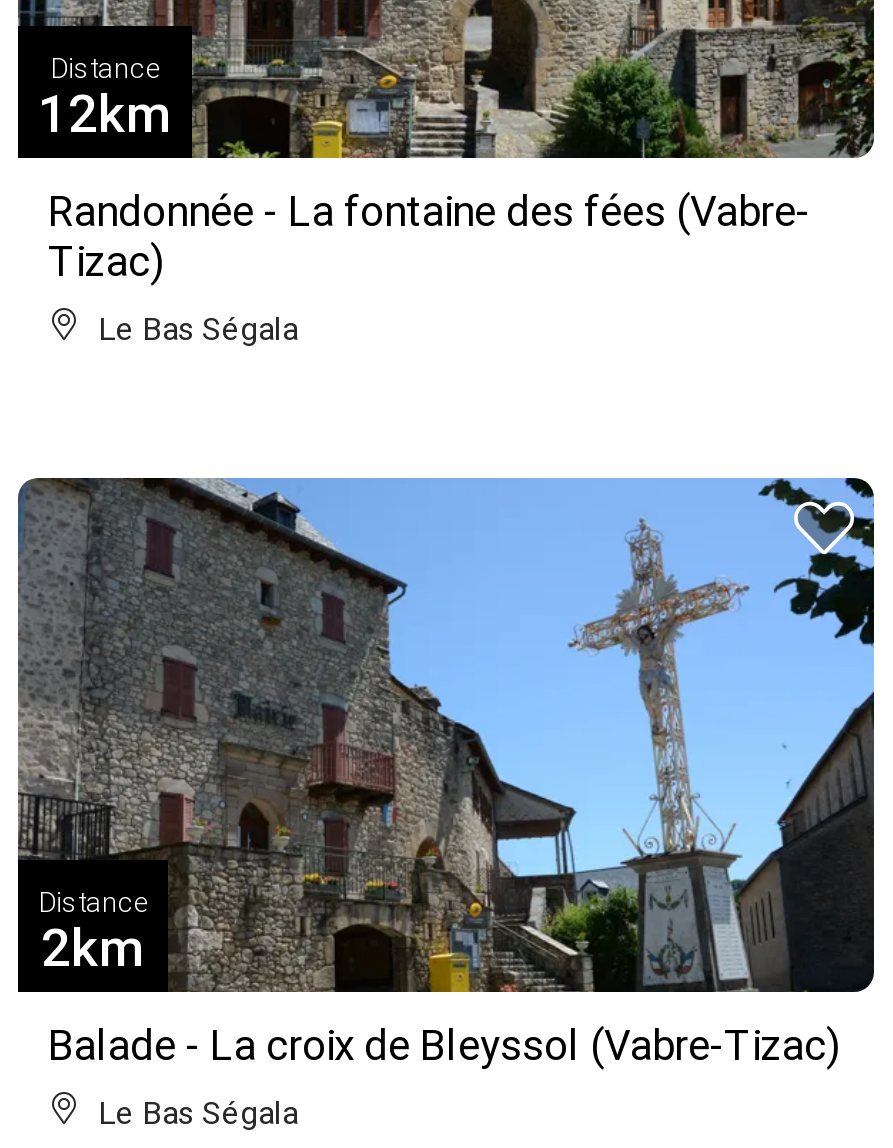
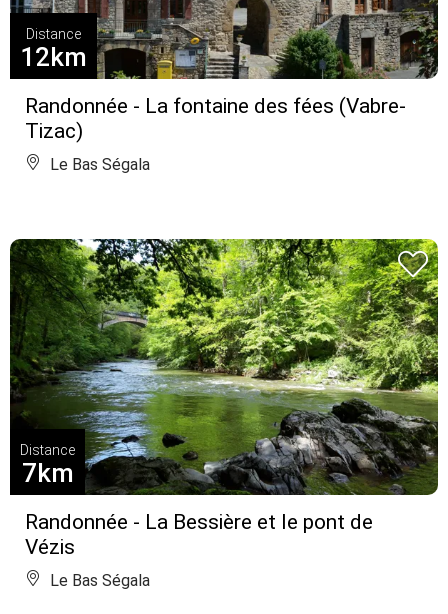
[16,476,876,992] [image] | 2km -> [9,238,439,496] [image] | 7km
[48,1021,840,1069] Balade - La croix de Bleyssol (Vabre-Tizac) -> [25,510,373,559] Randonnée - La Bessière et le pont de | Vézis

